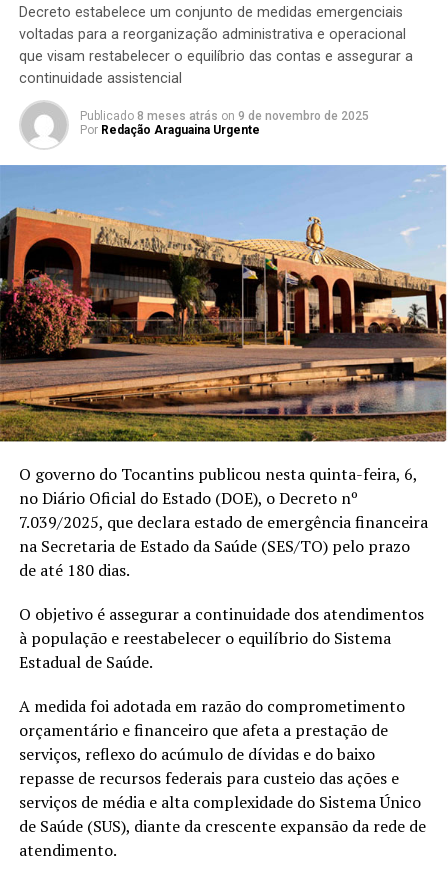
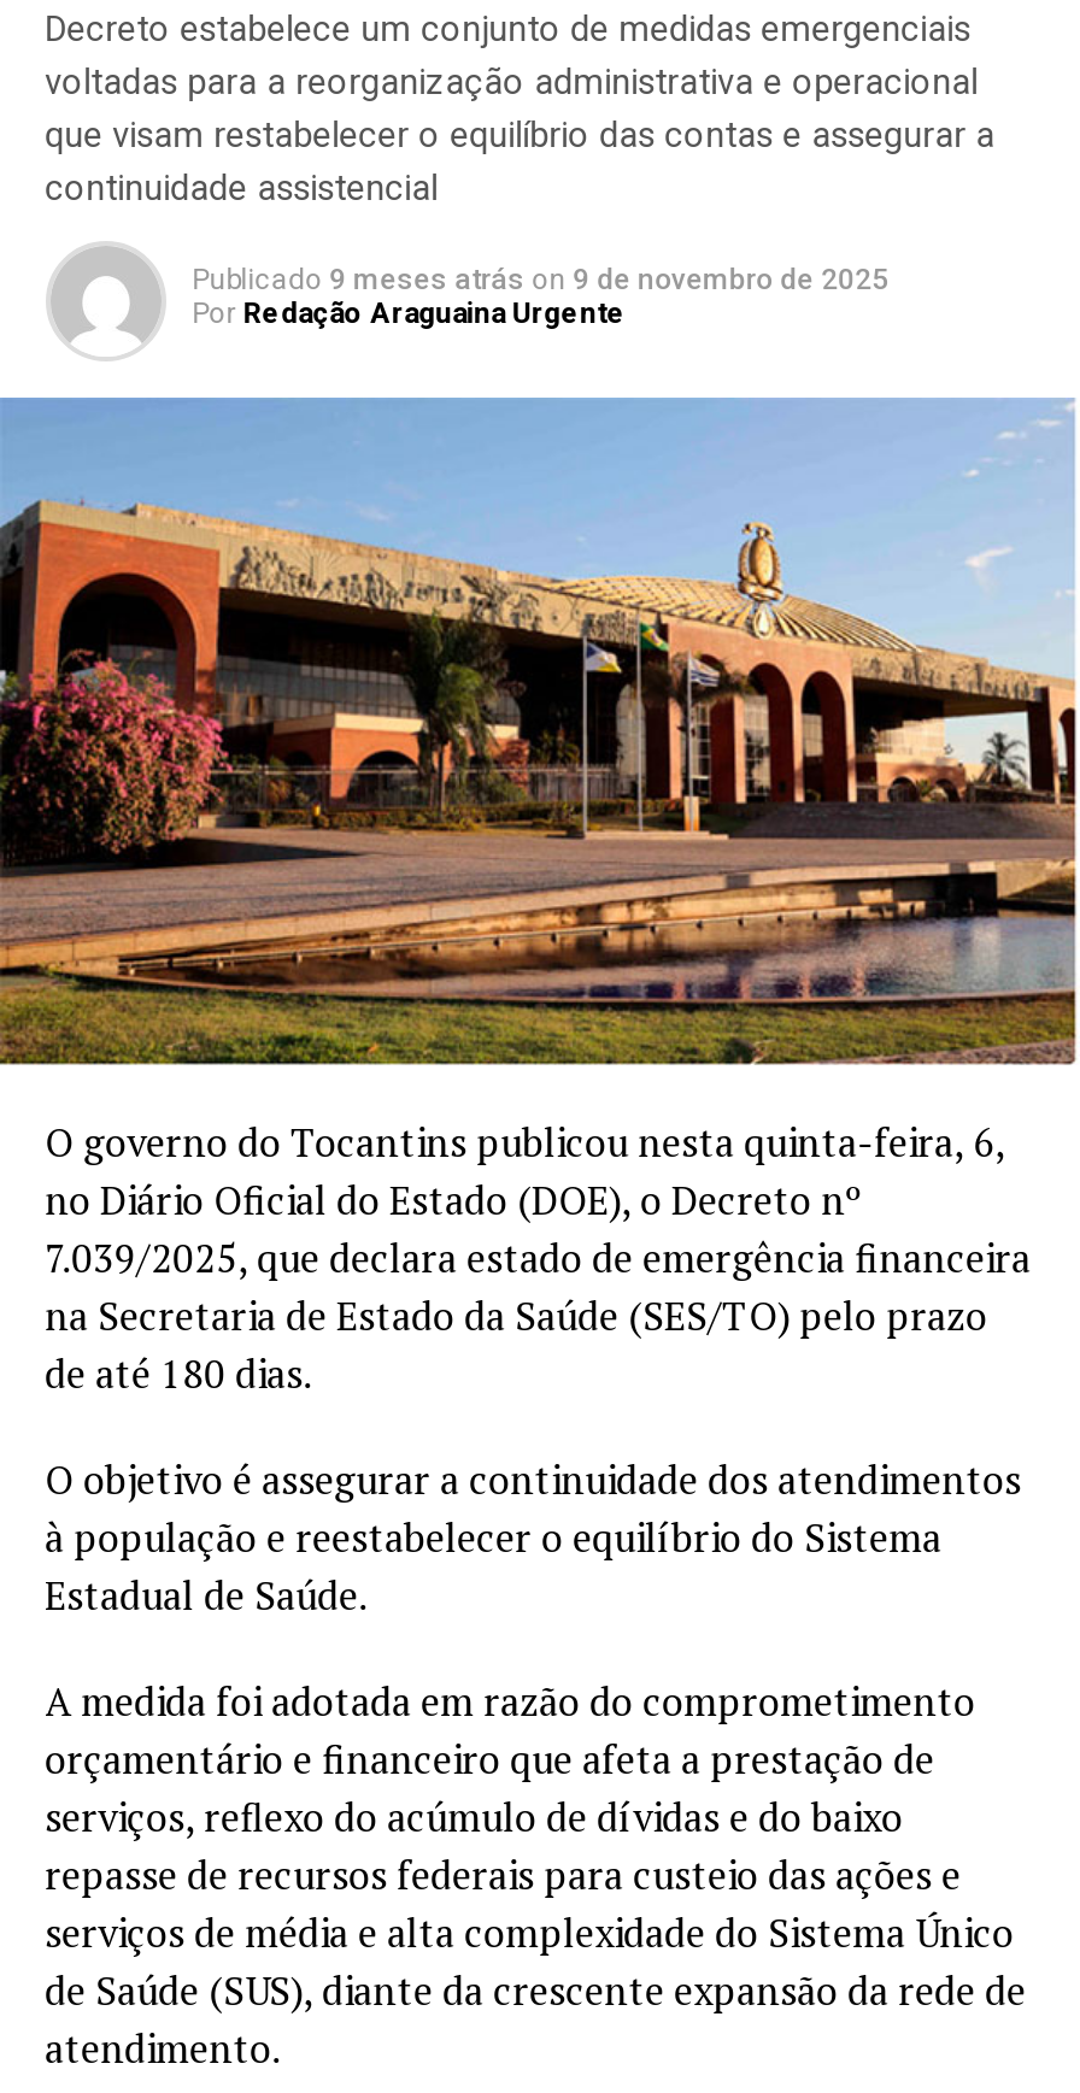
[80,109,369,123] Publicado 8 meses atrás on 9 de novembro de 2025 -> [192,264,889,298] Publicado 9 meses atrás on 9 de novembro de 2025

